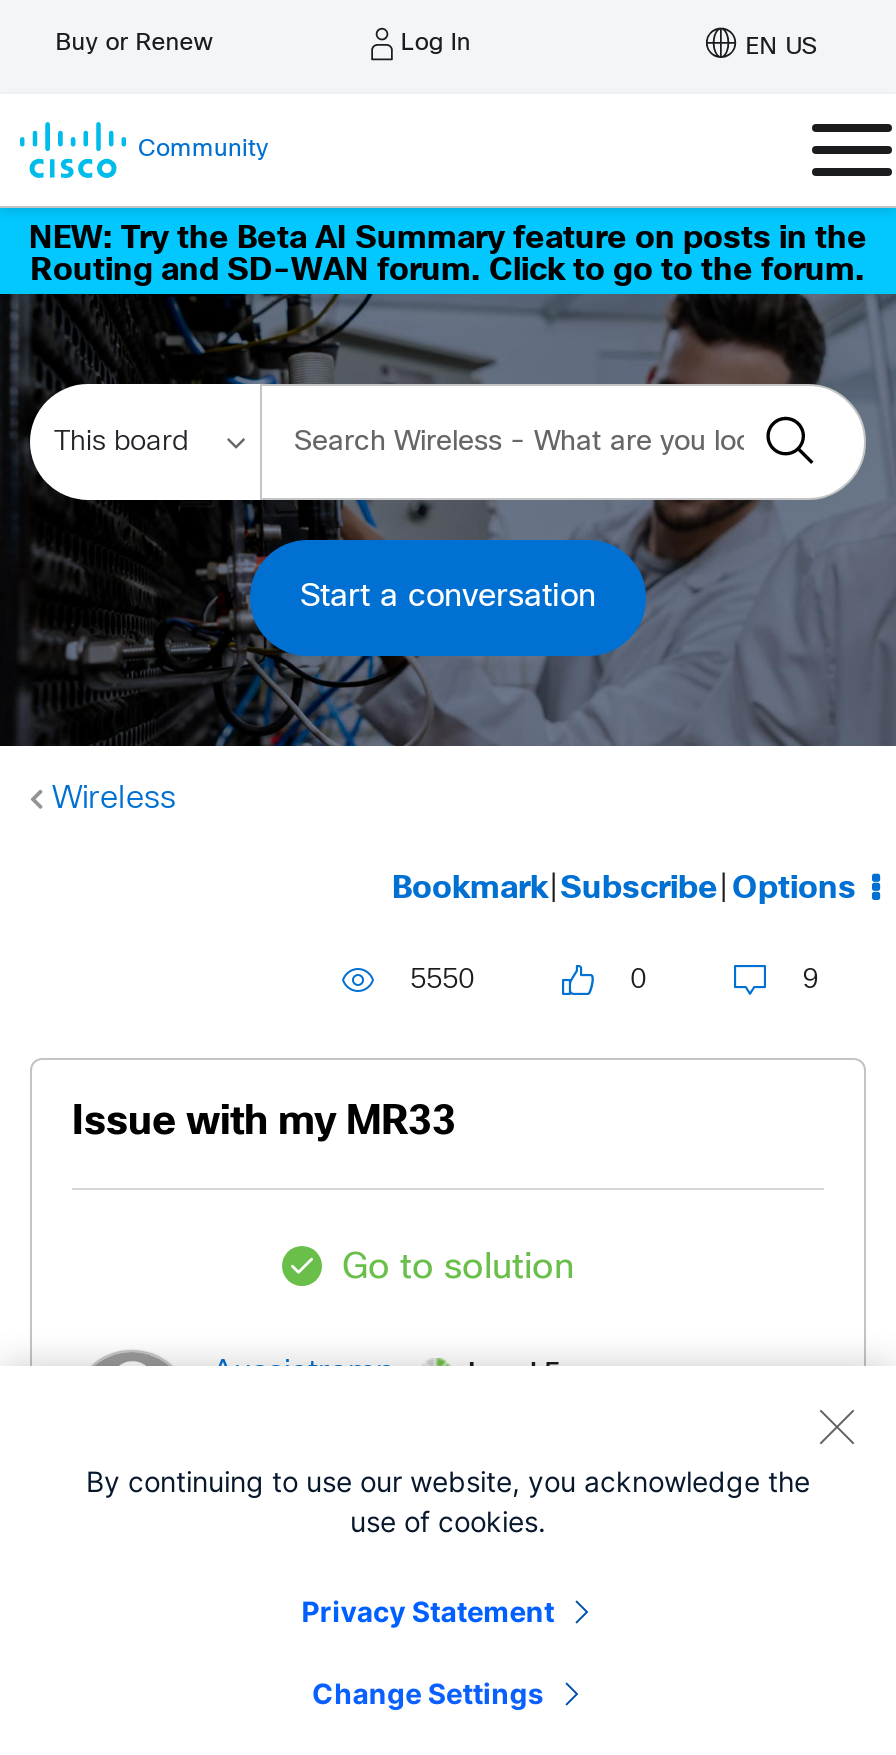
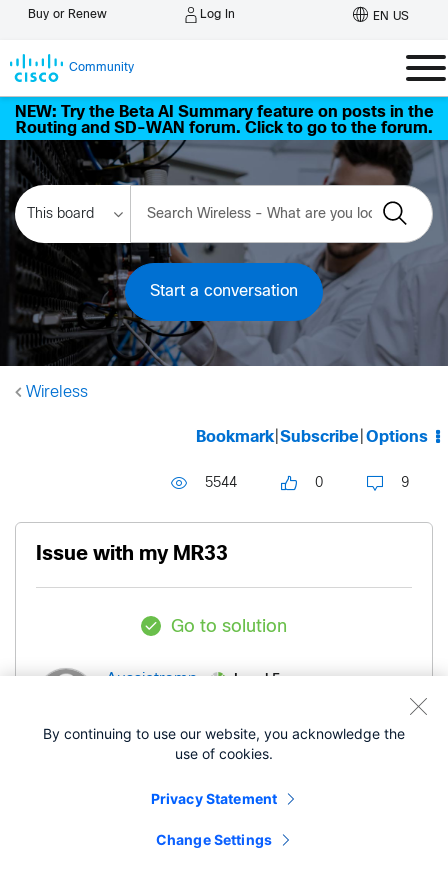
[410,968,474,994] 5550 -> [205,477,237,490] 5544

